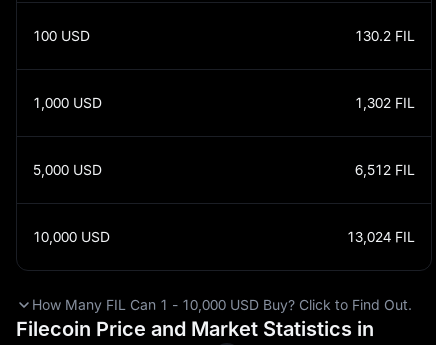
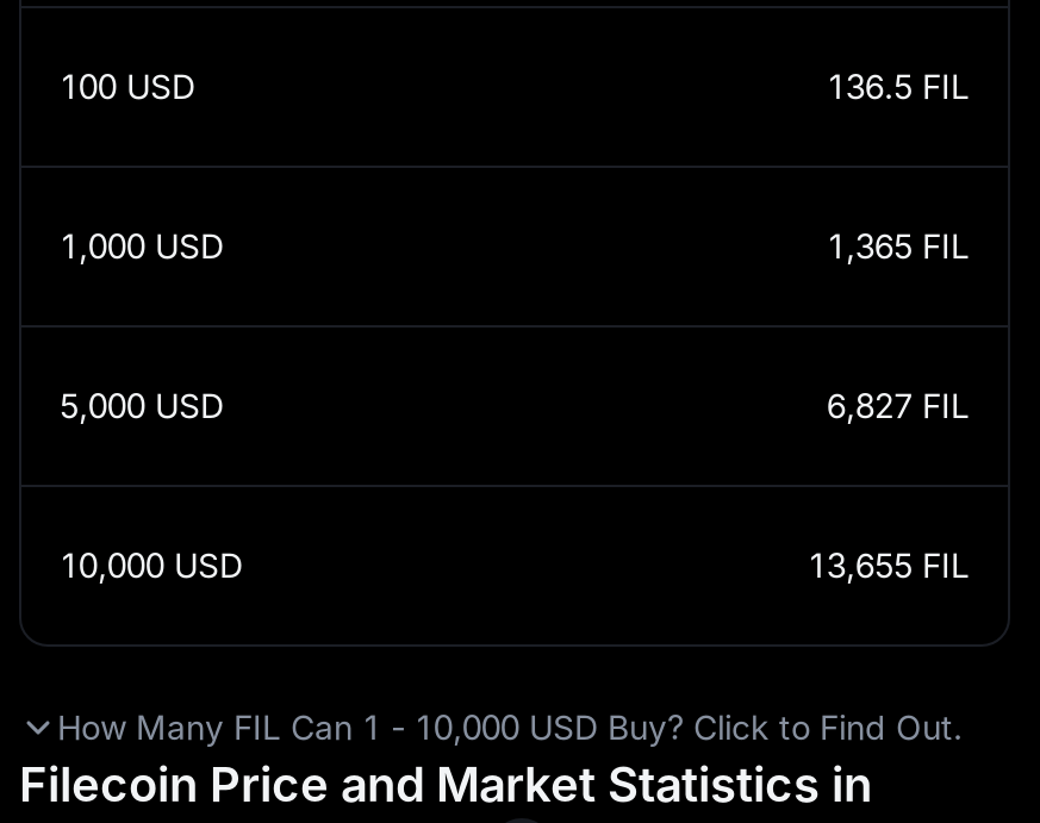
[355,27,415,44] 130.2 FIL -> [827,66,970,106] 136.5 FIL
[355,94,415,111] 1,302 FIL -> [827,225,970,266] 1,365 FIL
[355,161,415,178] 6,512 FIL -> [827,385,970,425] 6,827 FIL
[347,228,415,245] 13,024 FIL -> [808,544,970,585] 13,655 FIL

